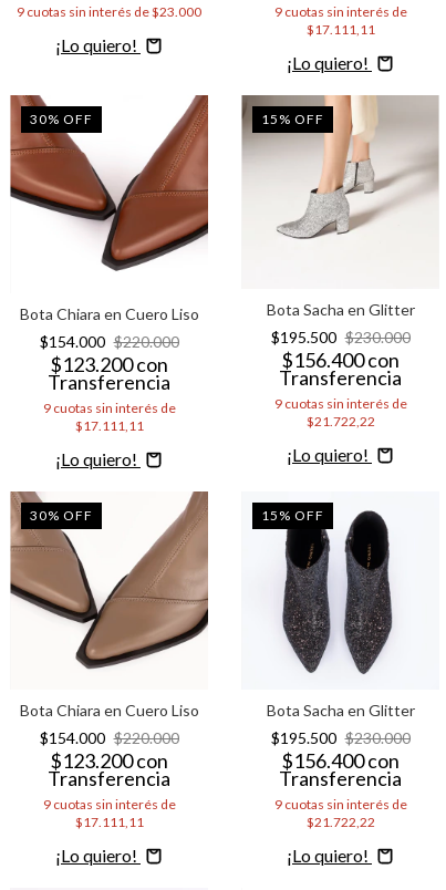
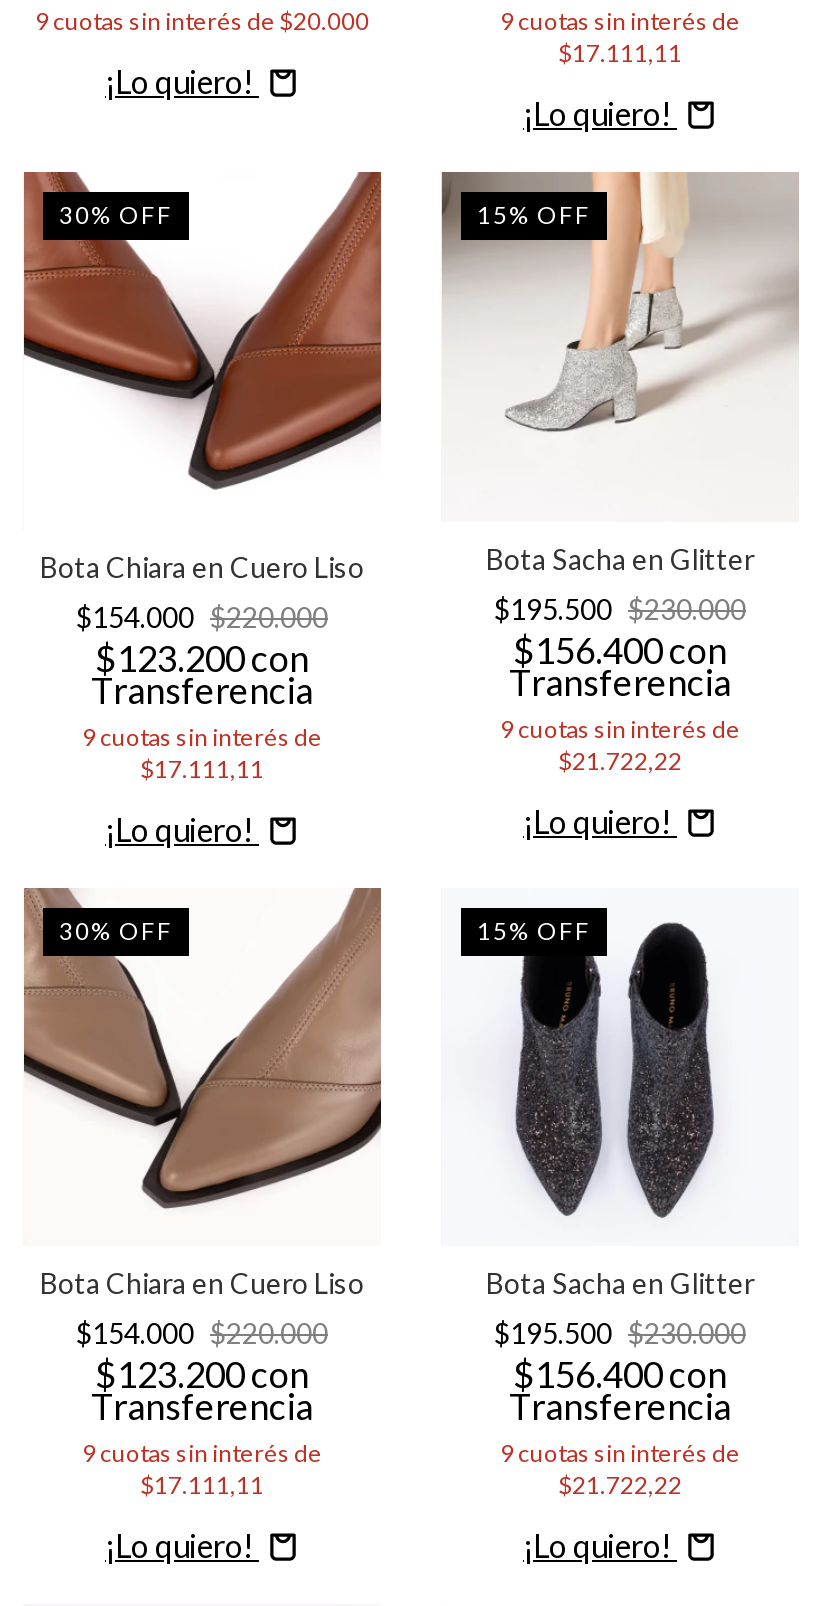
[17,3,201,20] 9 cuotas sin interés de $23.000 -> [35,6,369,36] 9 cuotas sin interés de $20.000

